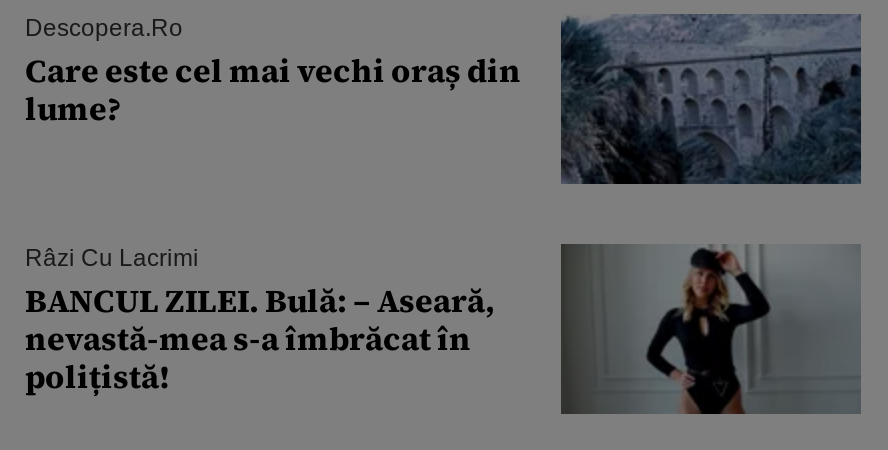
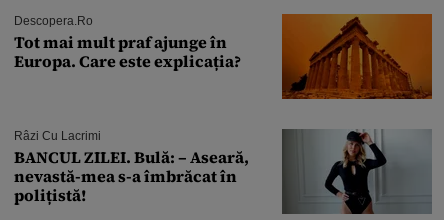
[25,12,863,186] [image] | Care este cel mai vechi oraș din | lume? -> [14,13,433,100] [image] | Tot mai mult praf ajunge în | Europa. Care este explicația?

